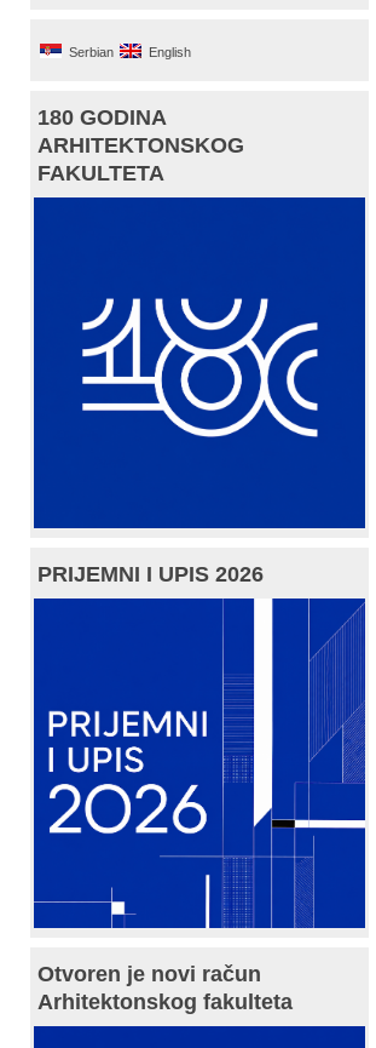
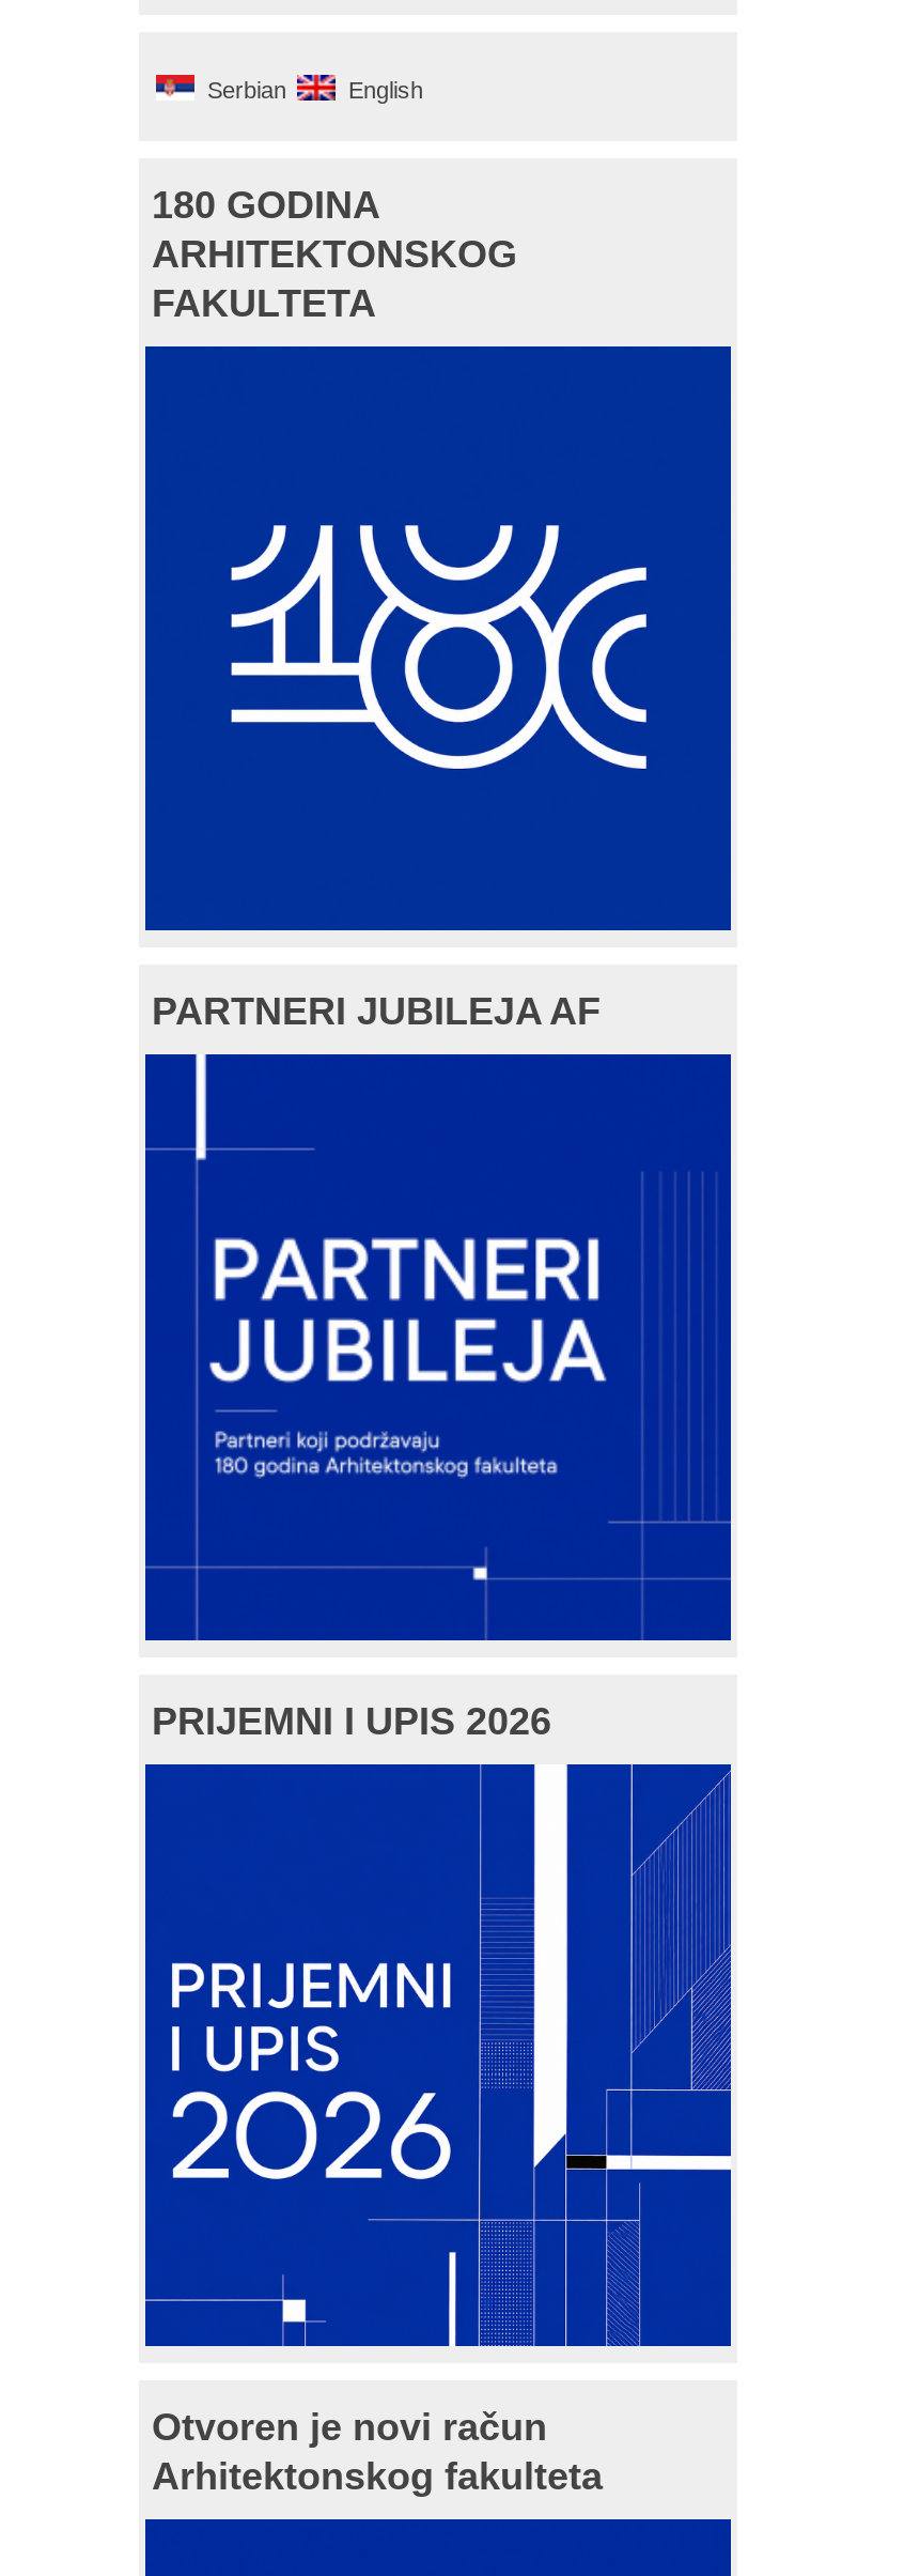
none -> [152,990,601,1033] PARTNERI JUBILEJA AF
none -> [190,1056,609,1583] [image]

